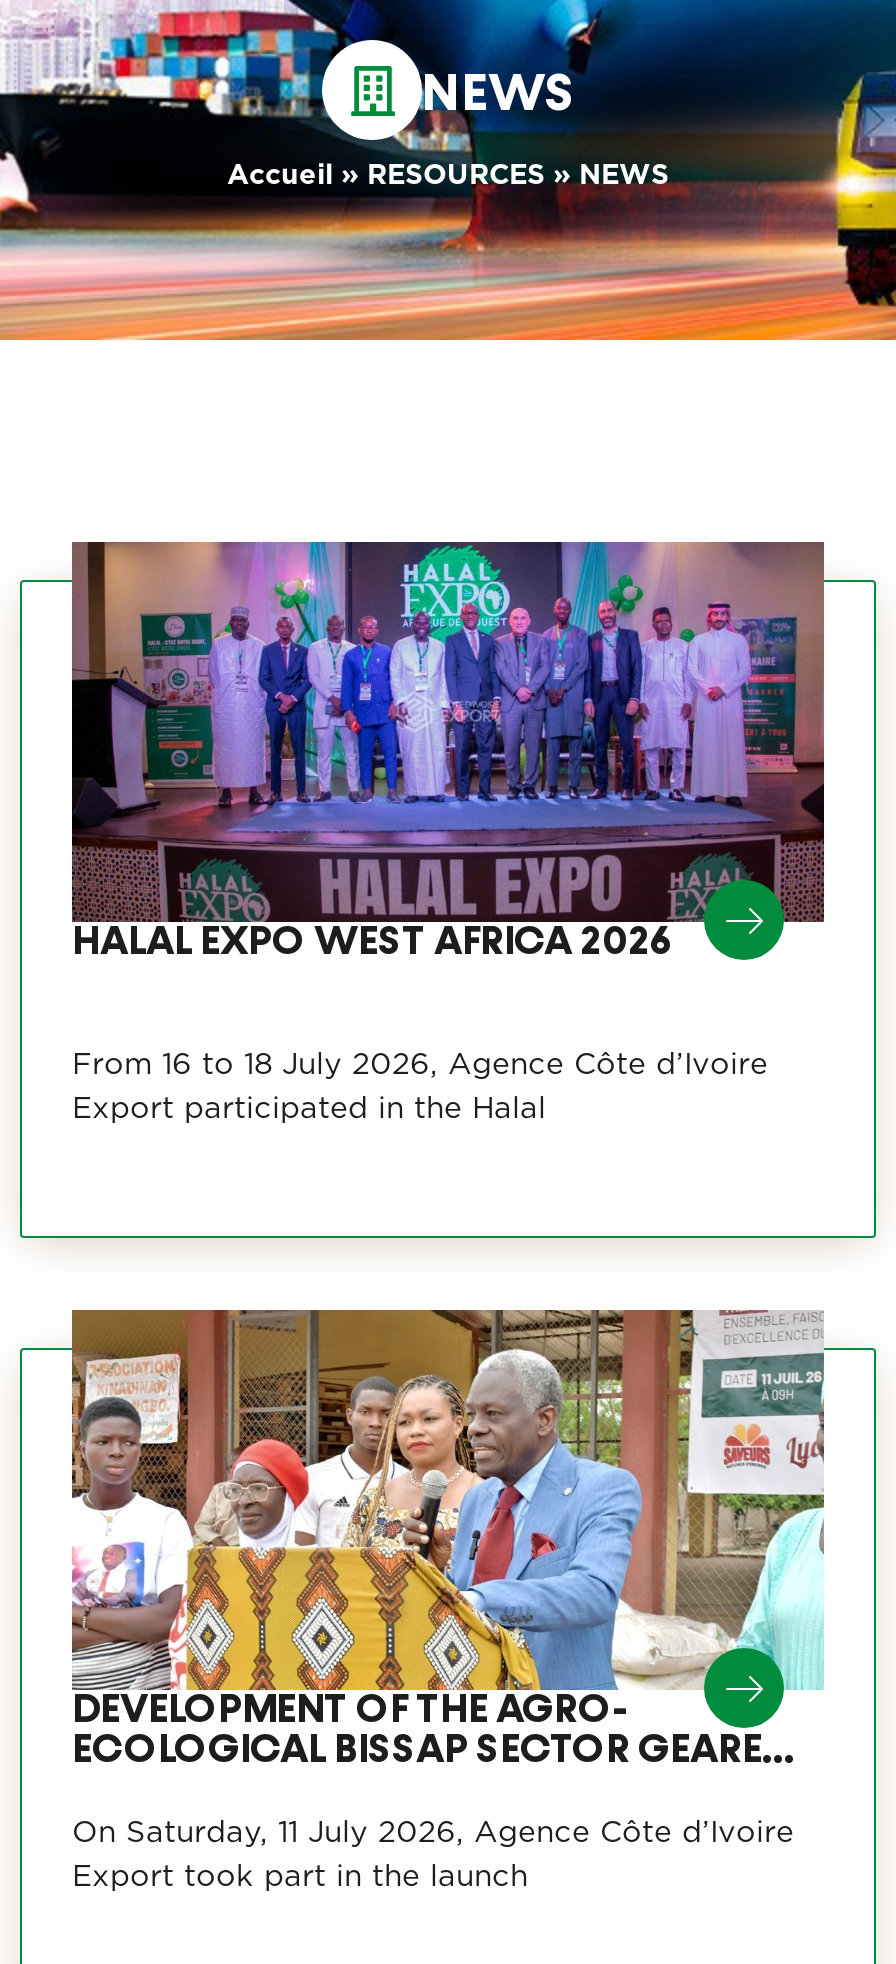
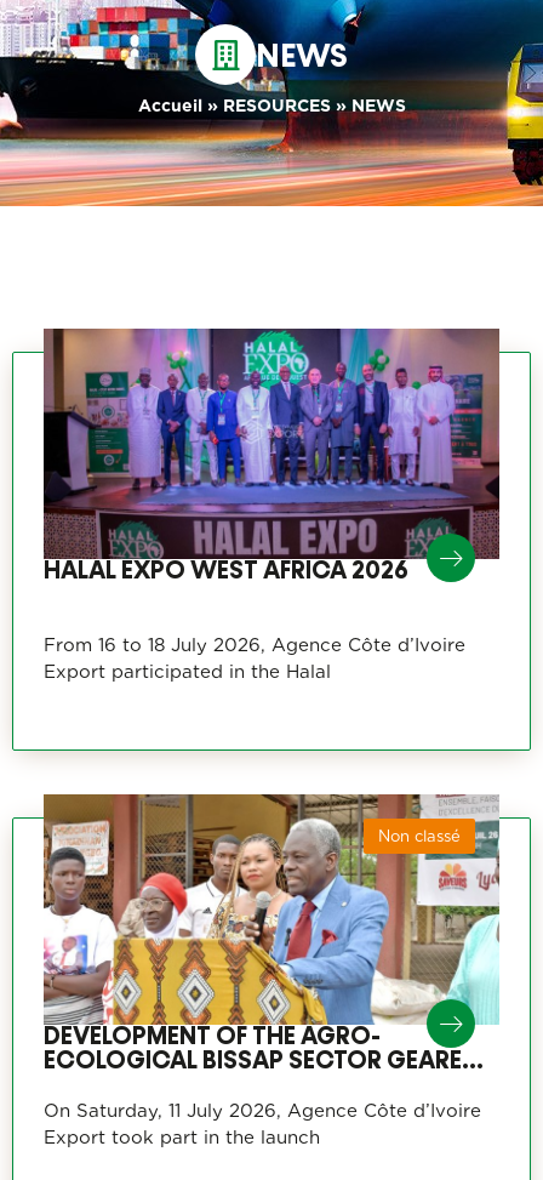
none -> [378,827,461,846] Non classé

